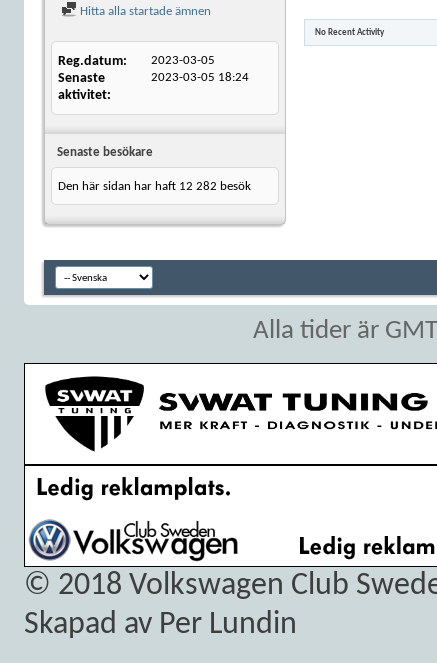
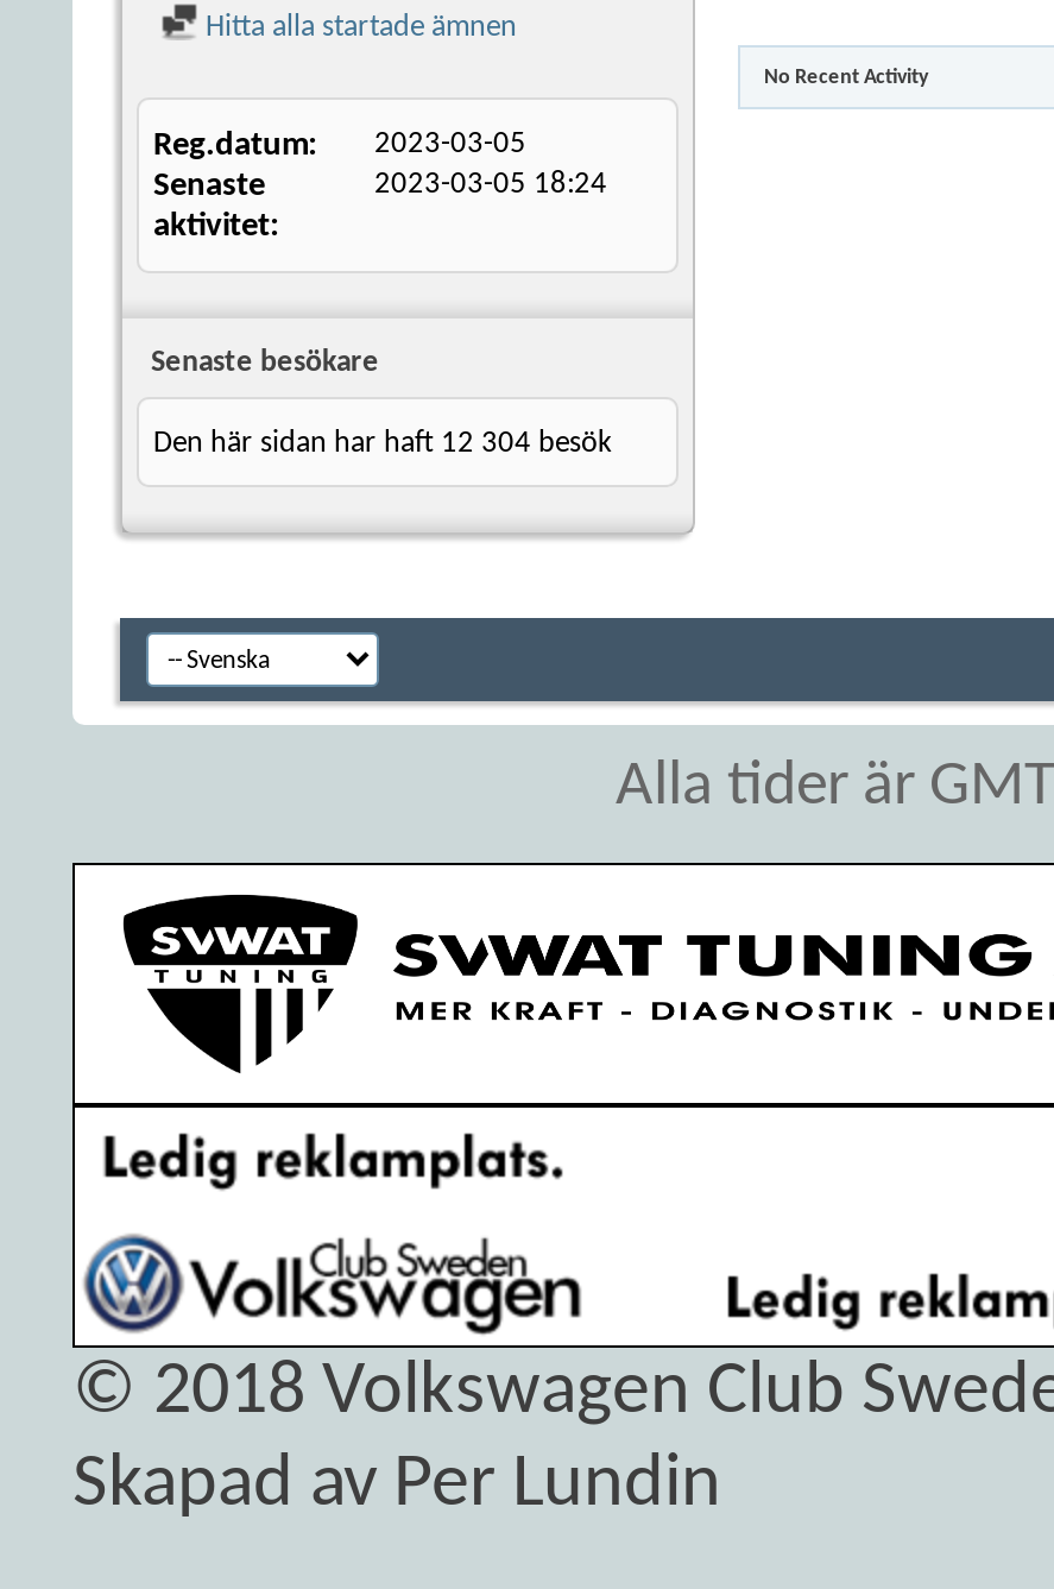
[58,180,251,193] Den här sidan har haft 12 282 besök -> [153,428,612,459] Den här sidan har haft 12 304 besök

